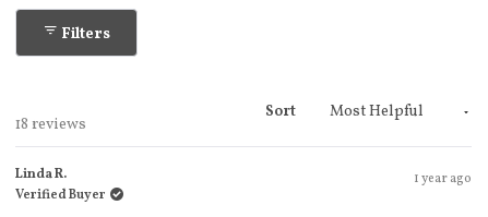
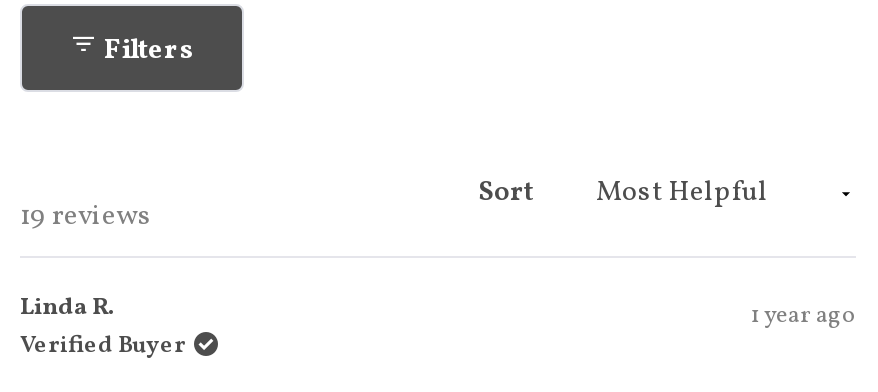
[15,114,86,135] 18 reviews -> [20,197,152,235] 19 reviews

